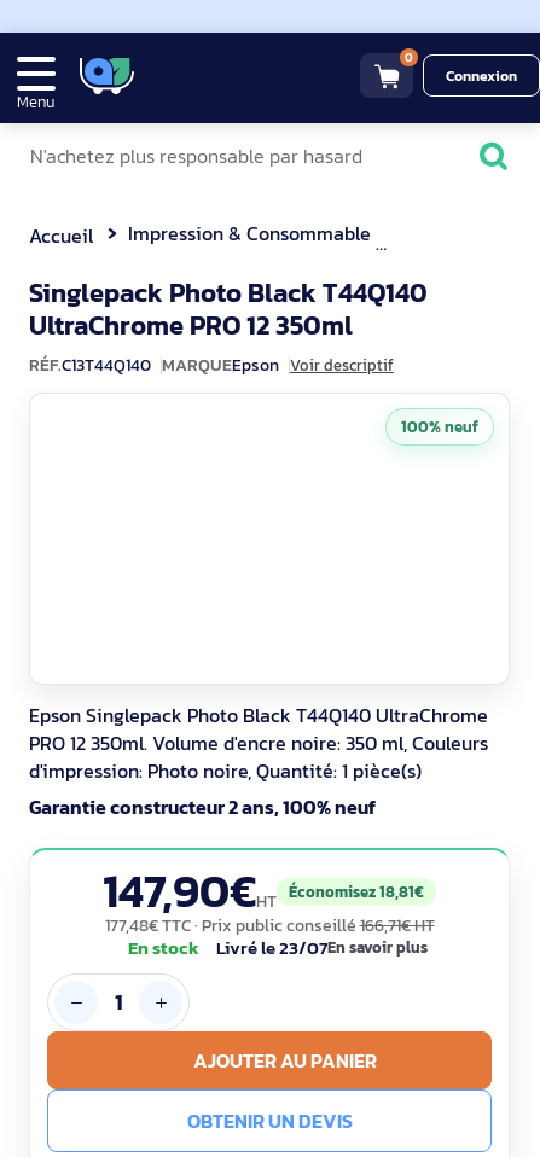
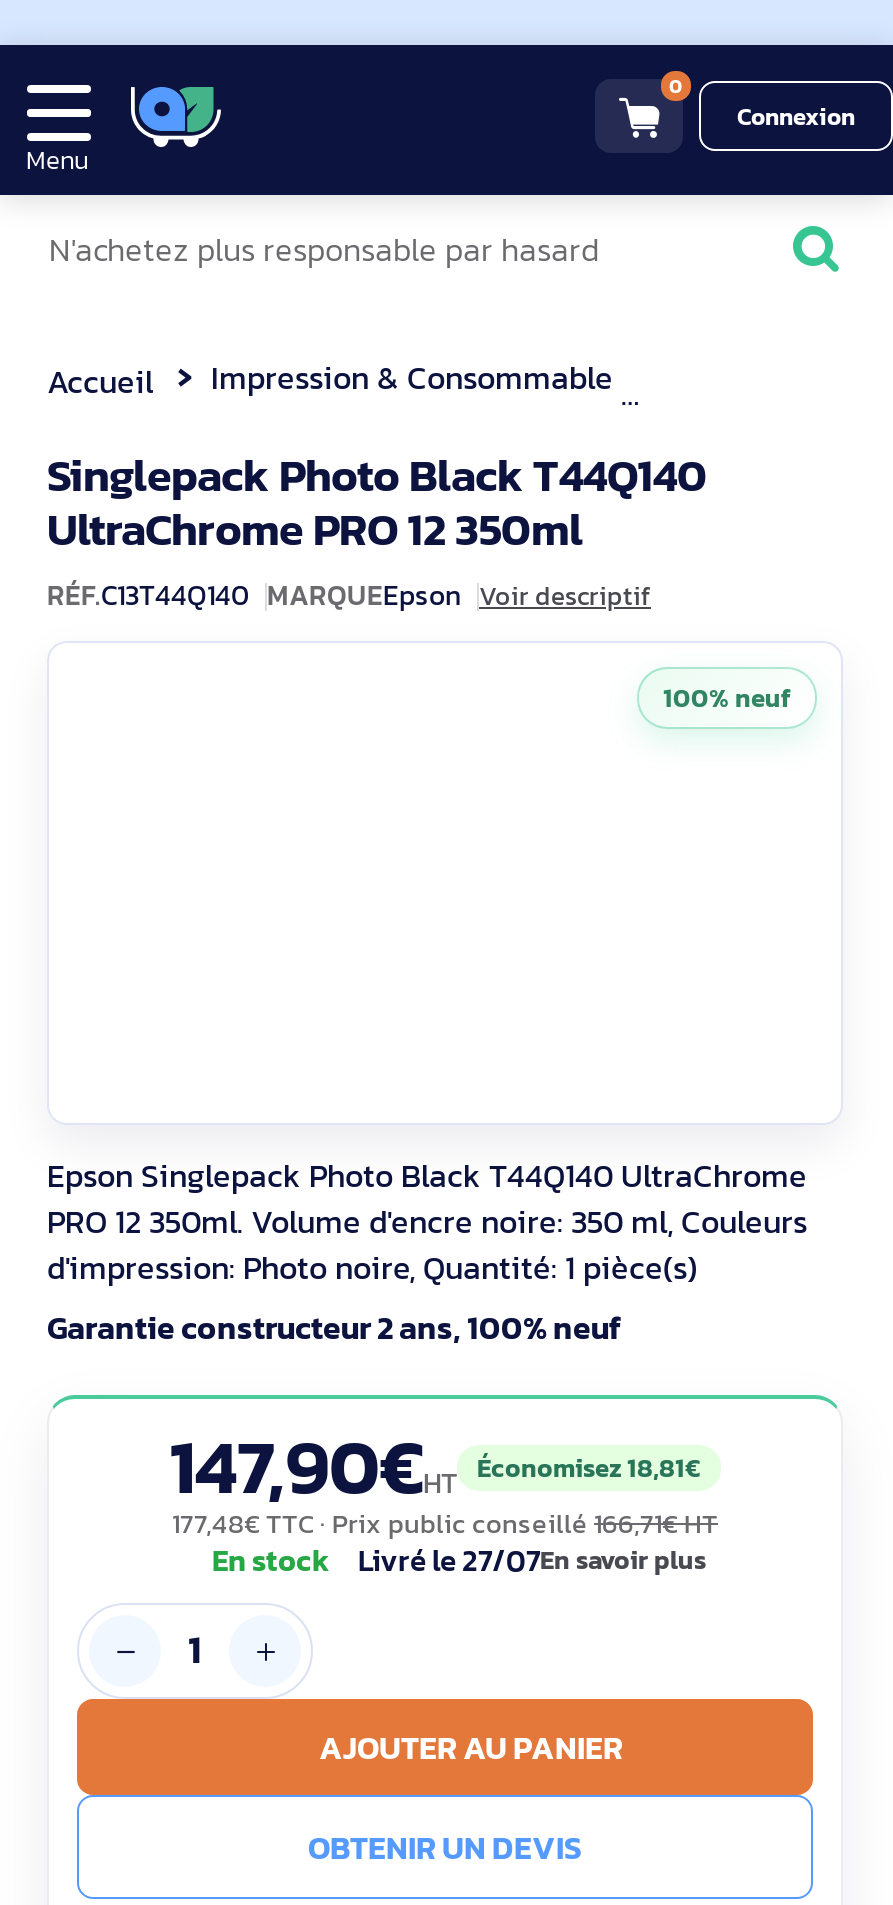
[216,934,428,961] Livré le 23/07En savoir plus -> [358,1537,706,1583] Livré le 27/07En savoir plus

